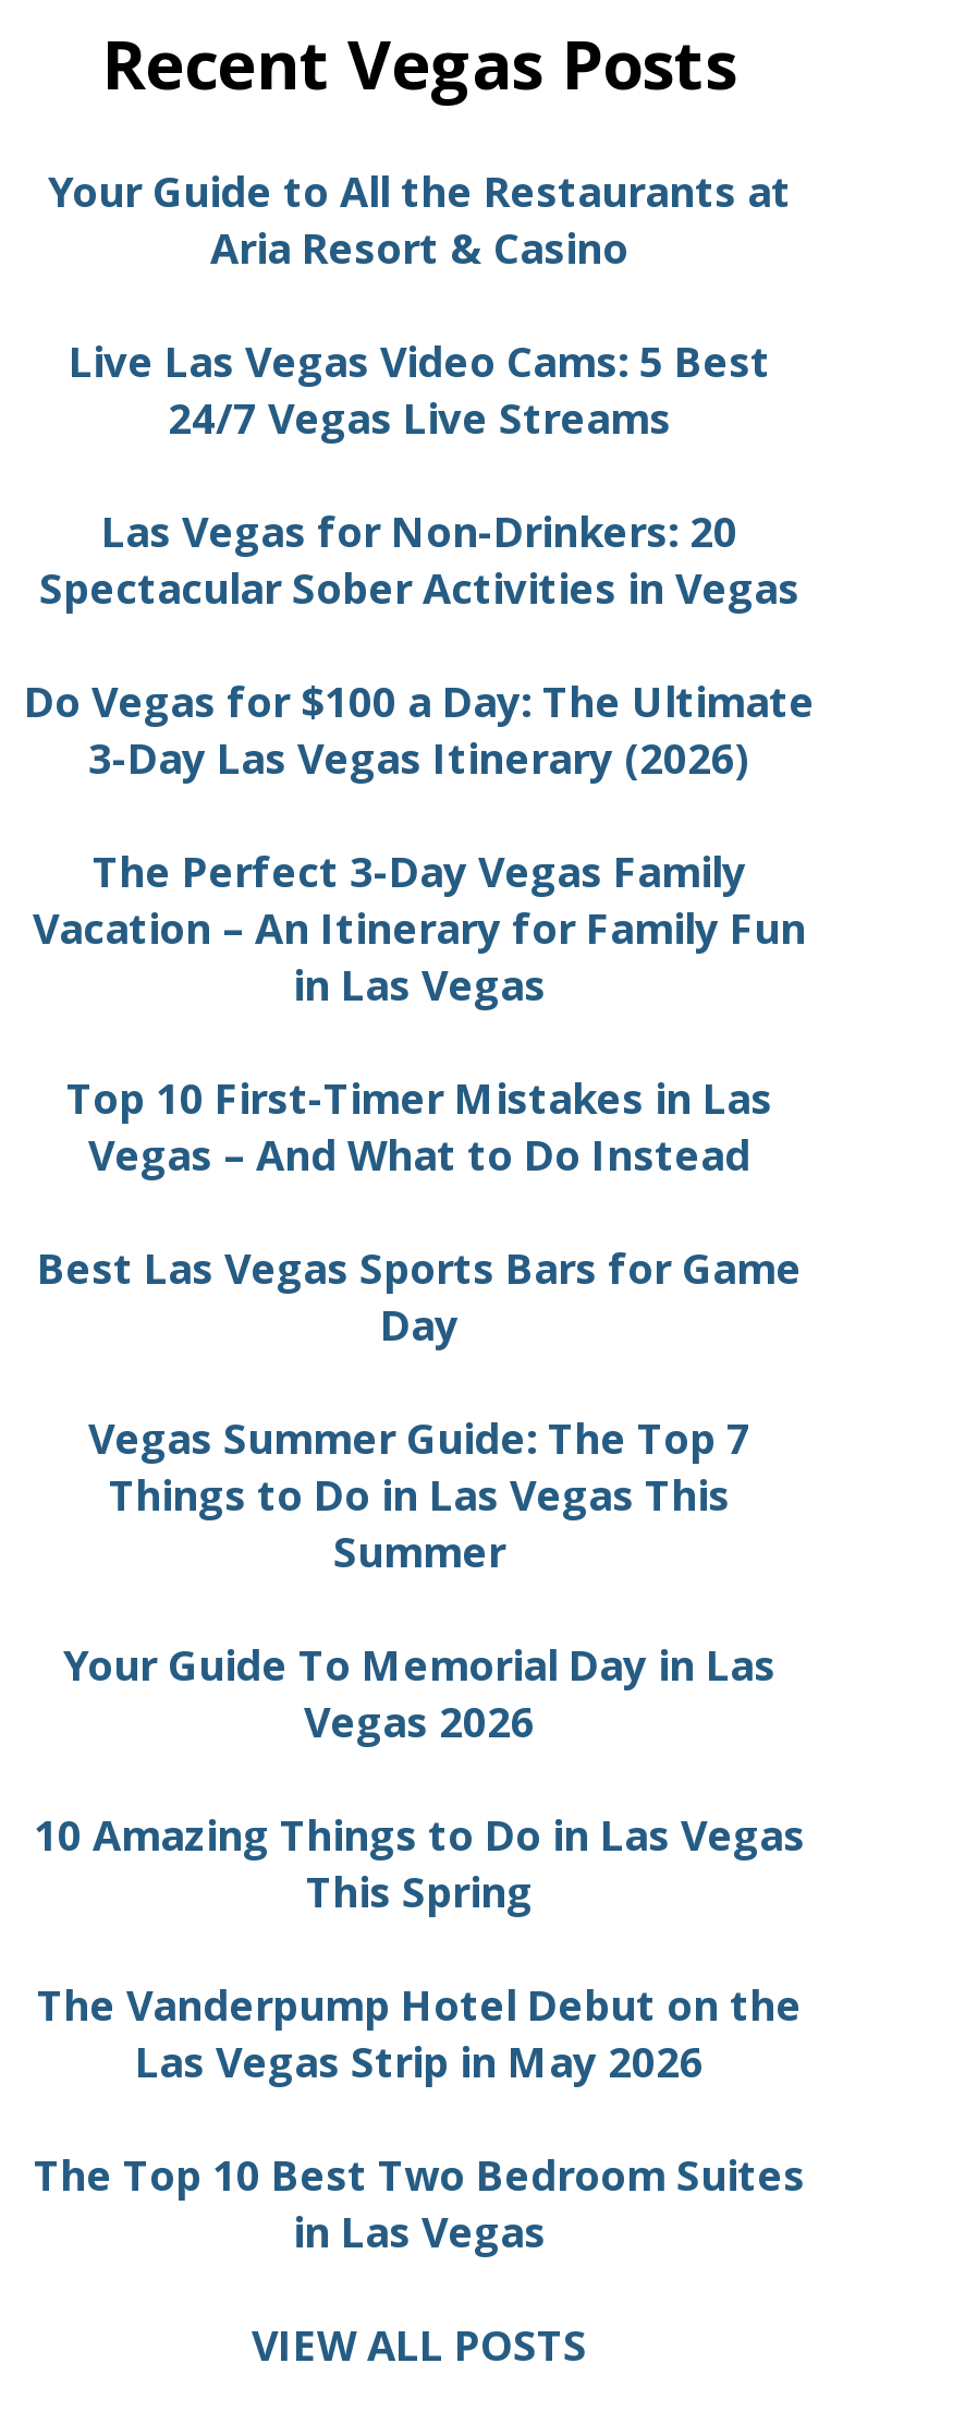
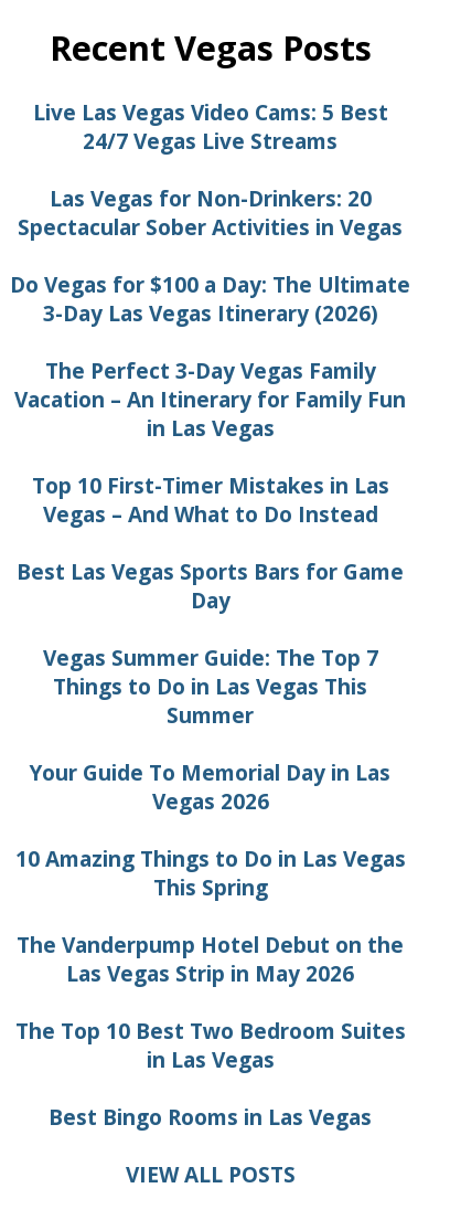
[48,164,791,277] Your Guide to All the Restaurants at | Aria Resort & Casino -> none
moved [24,334,815,2261] -> [10,98,410,1074]: Live Las Vegas Video Cams: 5 Best | 24/7 Vegas Live Streams | Las Vegas for Non-Drinkers: 20 | ... | The Top 10 Best Two Bedroom Suites | in Las Vegas
none -> [49,1103,372,1132] Best Bingo Rooms in Las Vegas

